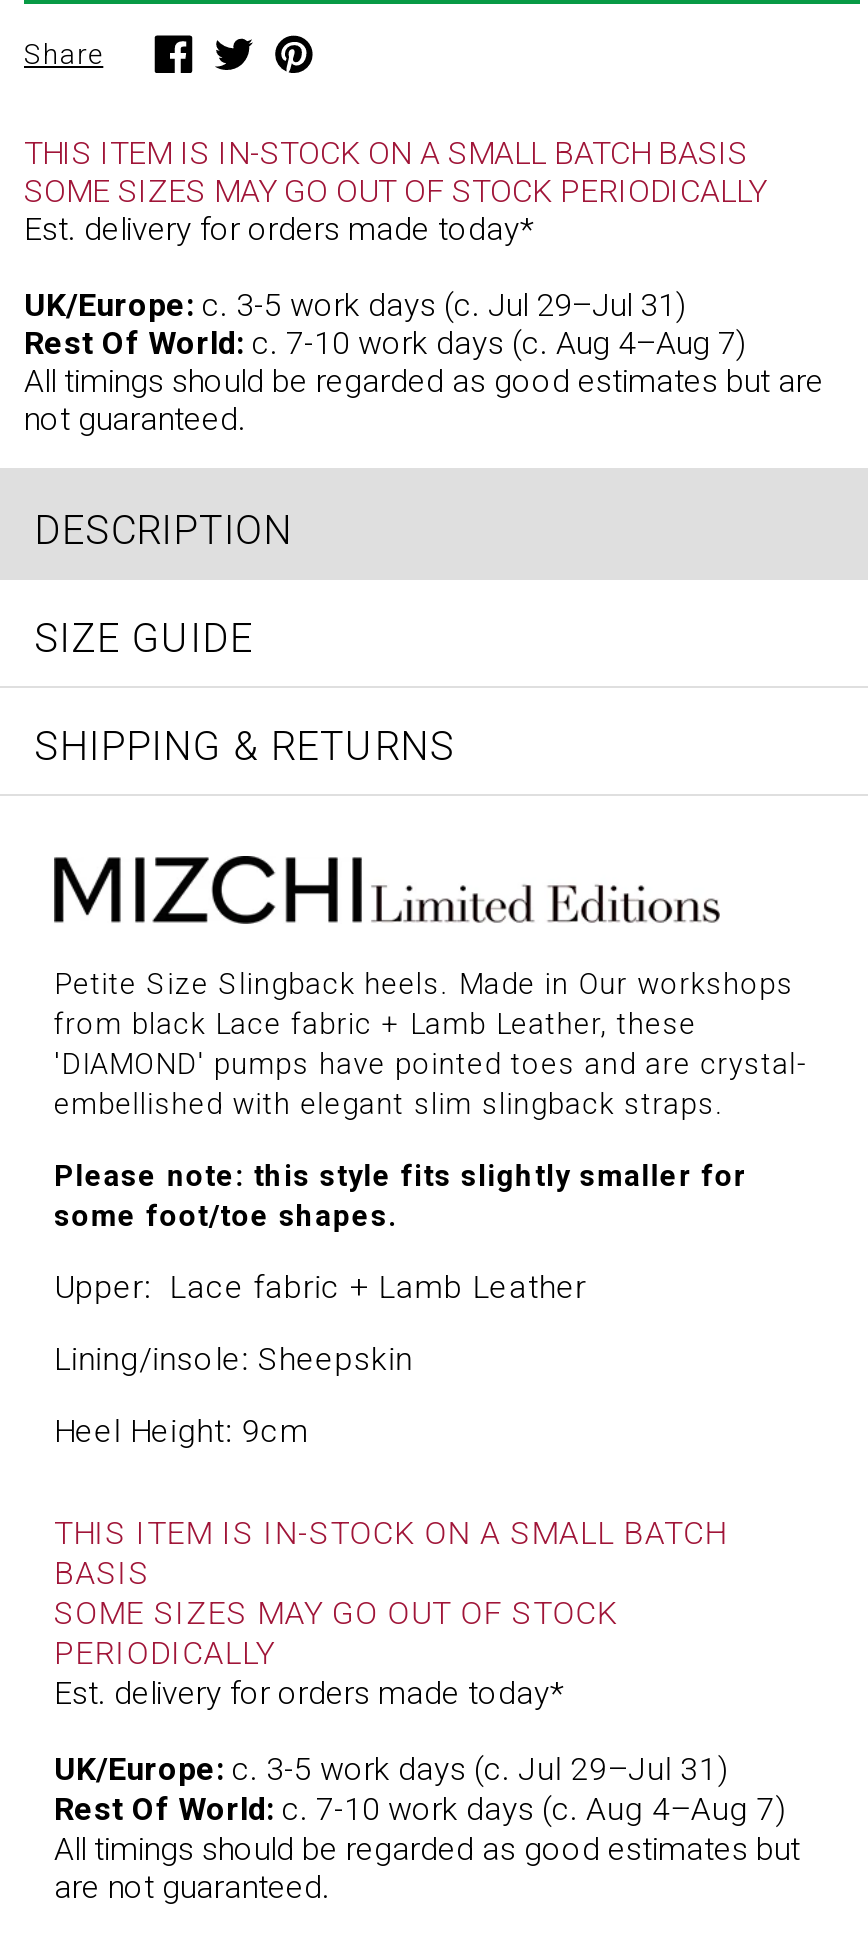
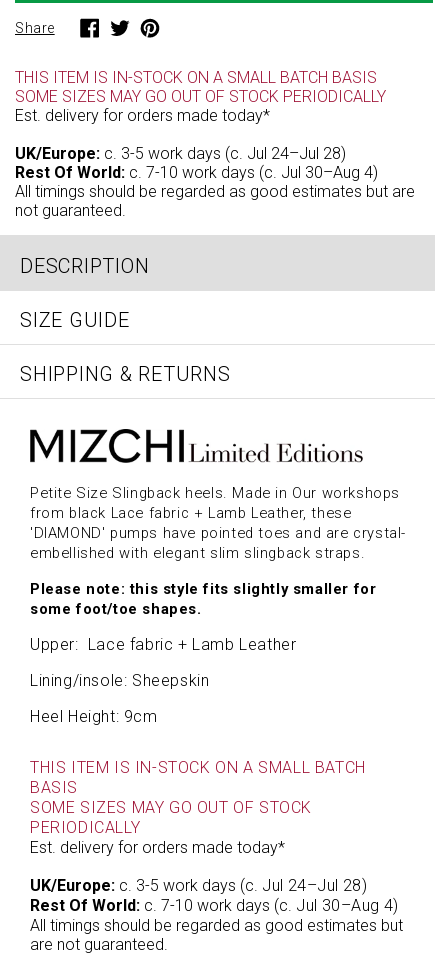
[24,286,686,324] UK/Europe: c. 3-5 work days (c. Jul 29–Jul 31) -> [15,144,346,163] UK/Europe: c. 3-5 work days (c. Jul 24–Jul 28)
[24,324,746,362] Rest Of World: c. 7-10 work days (c. Aug 4–Aug 7) -> [15,163,378,182] Rest Of World: c. 7-10 work days (c. Jul 30–Aug 4)
[54,1750,728,1788] UK/Europe: c. 3-5 work days (c. Jul 29–Jul 31) -> [30,876,367,895] UK/Europe: c. 3-5 work days (c. Jul 24–Jul 28)
[54,1790,786,1828] Rest Of World: c. 7-10 work days (c. Aug 4–Aug 7) -> [30,896,398,915] Rest Of World: c. 7-10 work days (c. Jul 30–Aug 4)

